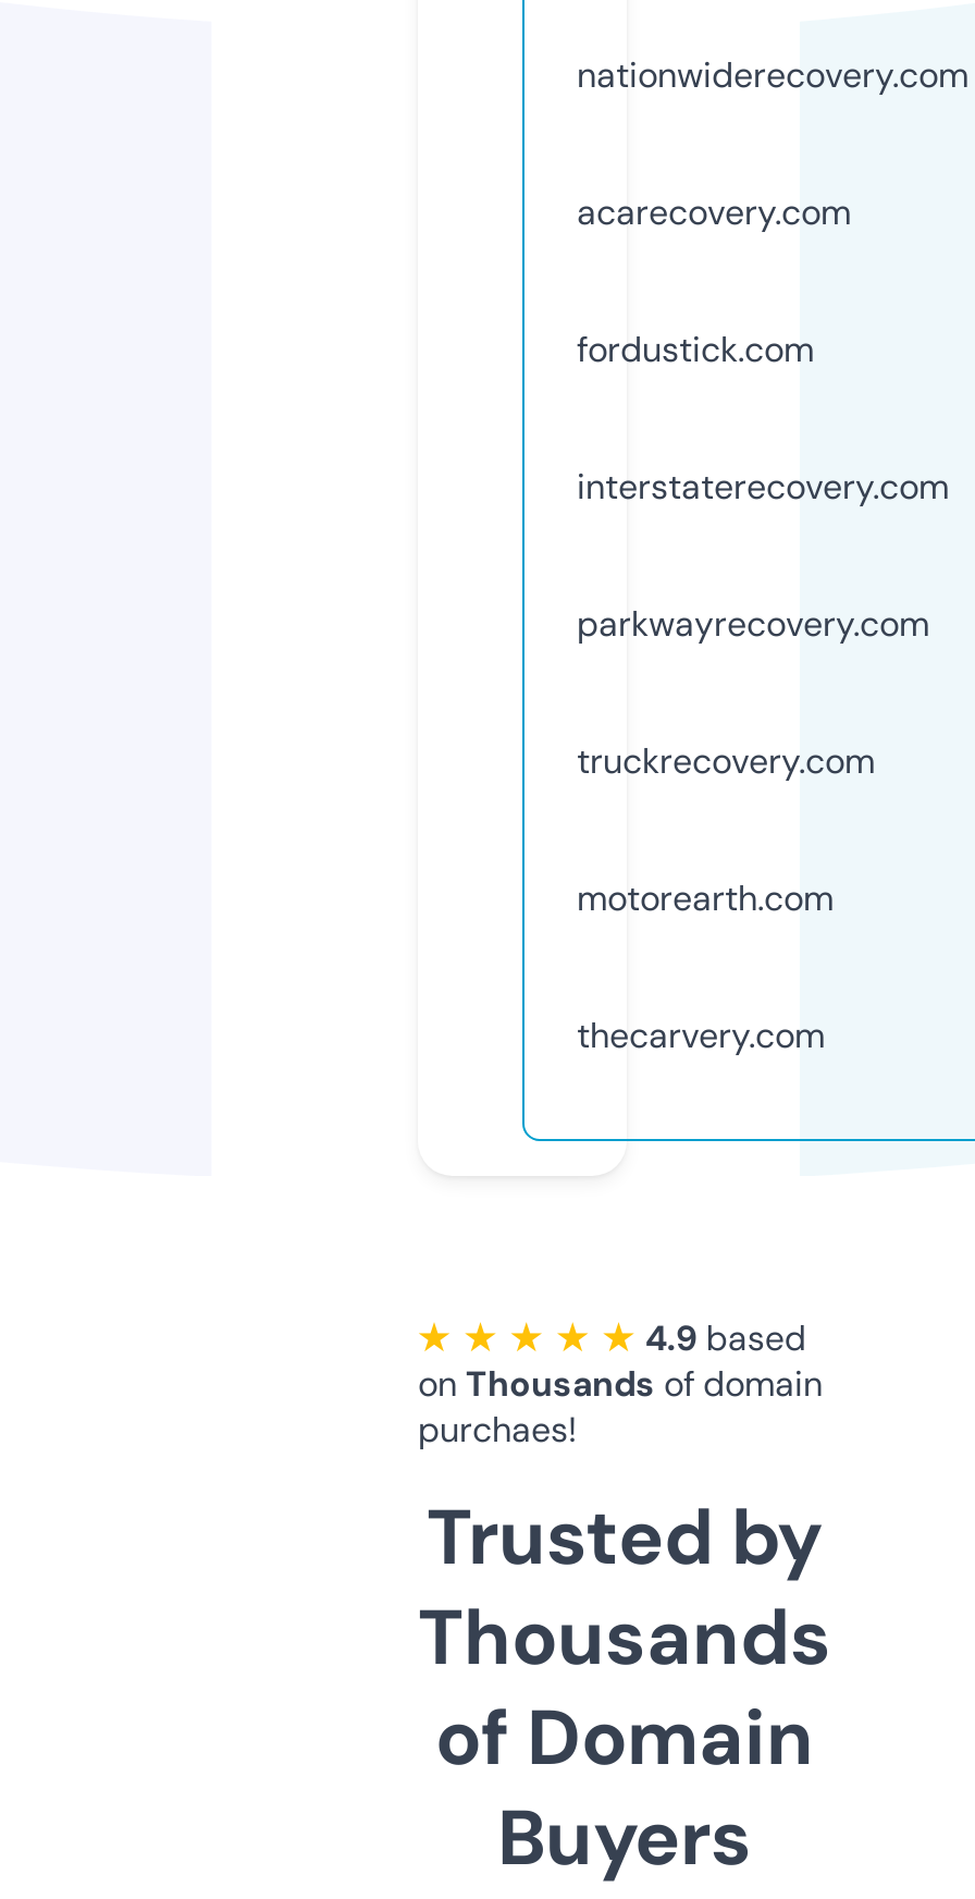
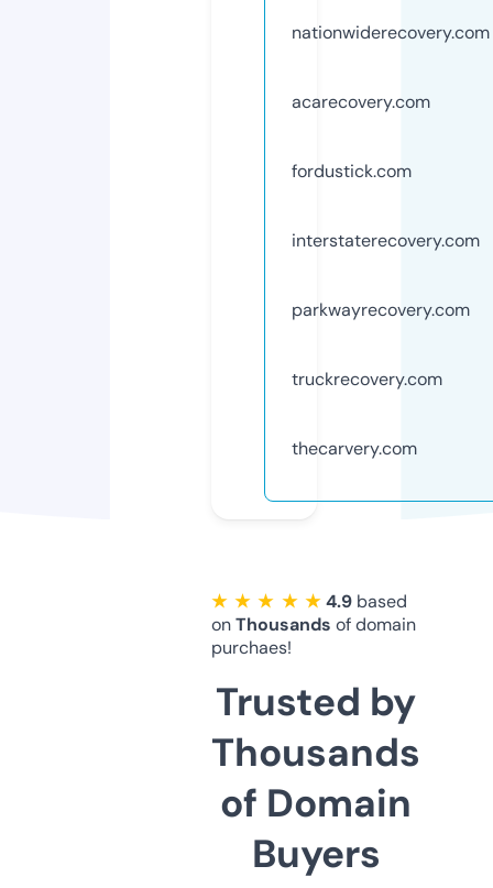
[577,875,834,921] motorearth.com -> none

